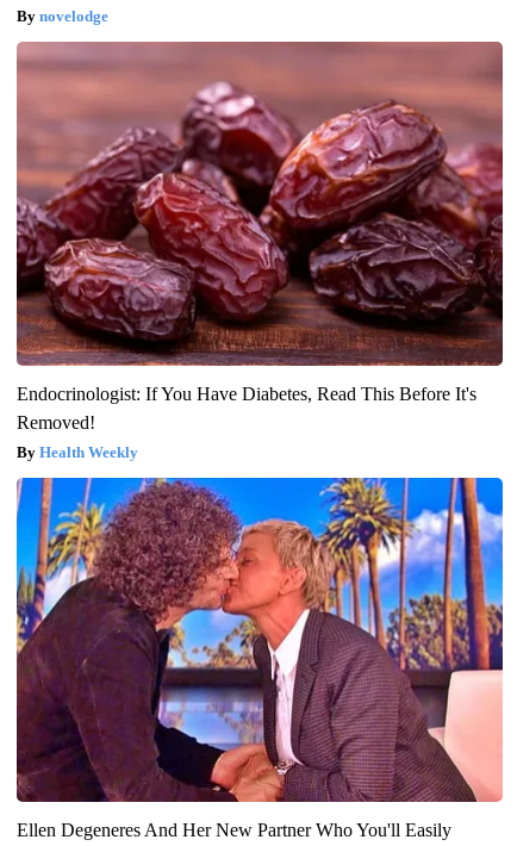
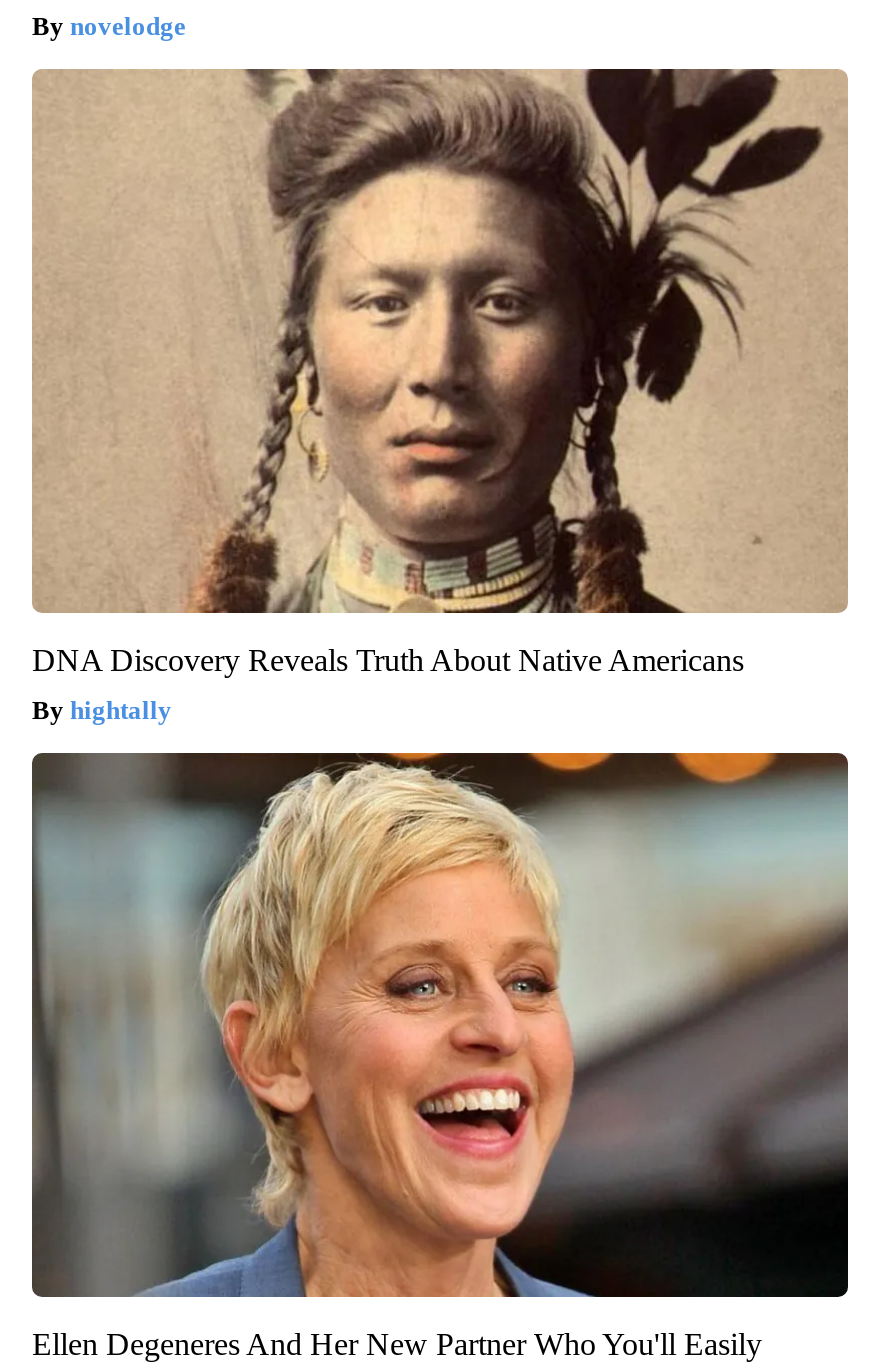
[17,42,503,433] [image] | Endocrinologist: If You Have Diabetes, Read This Before It's | Removed! -> [32,68,848,677] [image] | DNA Discovery Reveals Truth About Native Americans
[39,444,138,462] Health Weekly -> [70,695,172,725] hightally
[15,477,504,803] [image] -> [30,750,850,1300] [image]

